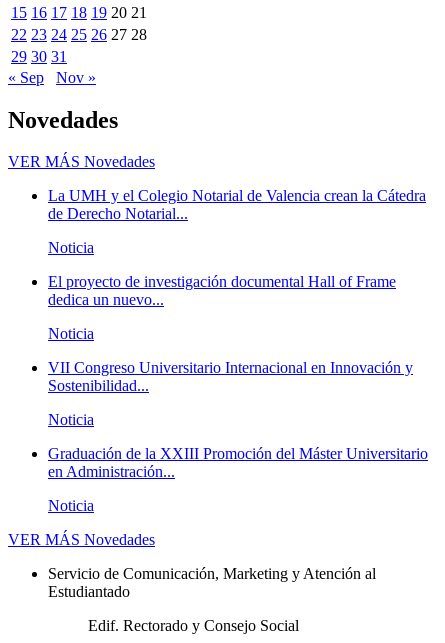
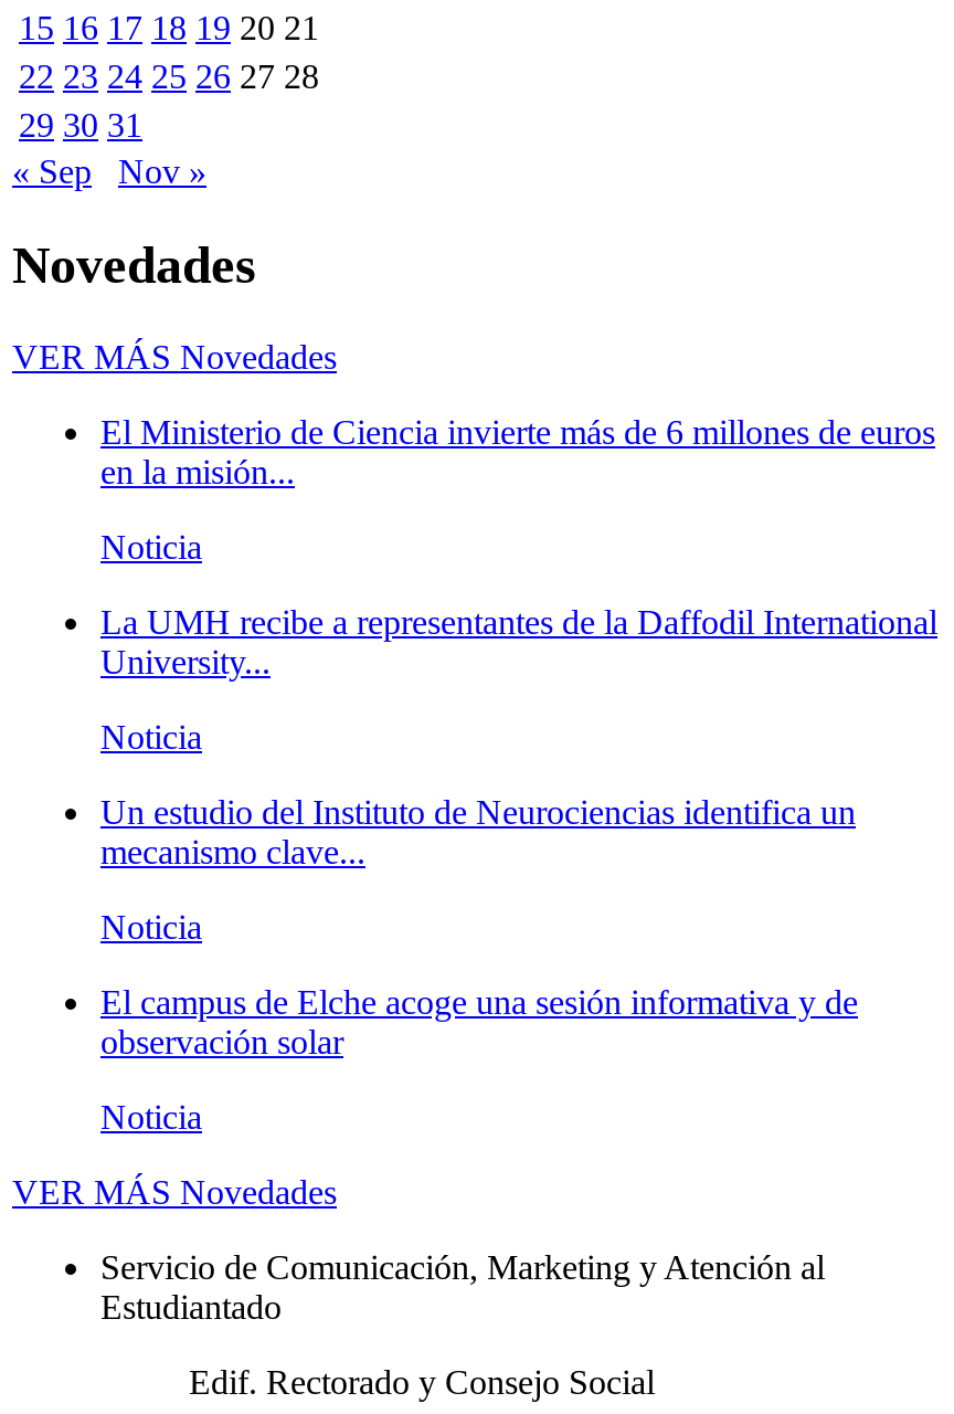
[48,187,426,222] La UMH y el Colegio Notarial de Valencia crean la Cátedra | de Derecho Notarial... -> [100,414,935,491] El Ministerio de Ciencia invierte más de 6 millones de euros | en la misión...
[48,273,396,308] El proyecto de investigación documental Hall of Frame | dedica un nuevo... -> [100,604,937,681] La UMH recibe a representantes de la Daffodil International | University...
[48,359,413,394] VII Congreso Universitario Internacional en Innovación y | Sostenibilidad... -> [100,794,856,871] Un estudio del Instituto de Neurociencias identifica un | mecanismo clave...
[48,445,428,480] Graduación de la XXIII Promoción del Máster Universitario | en Administración... -> [100,984,858,1061] El campus de Elche acoge una sesión informativa y de | observación solar

